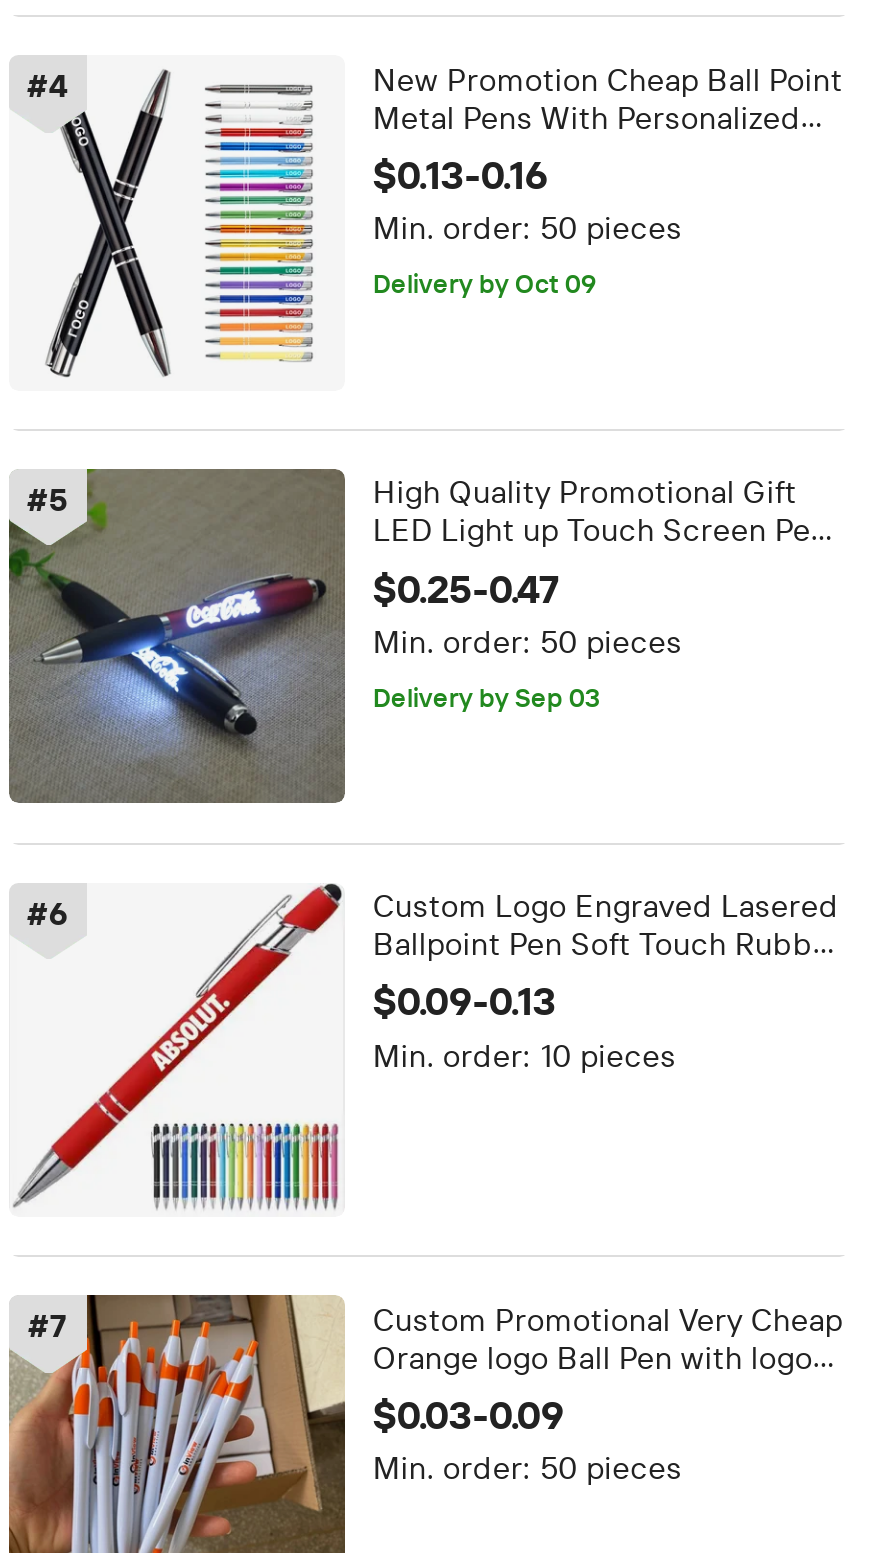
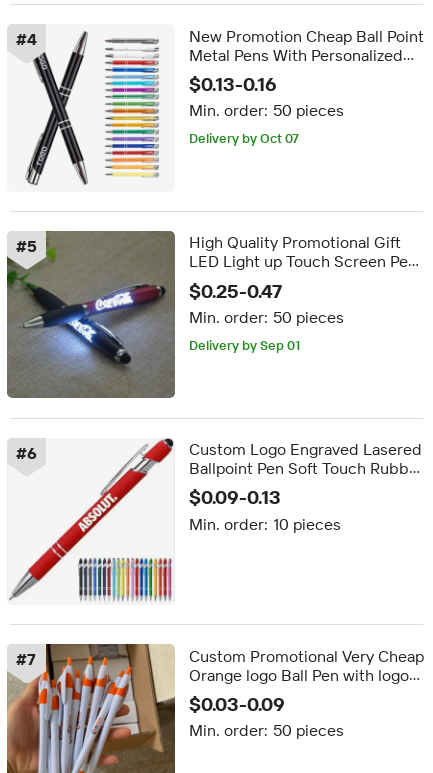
[373,267,597,299] Delivery by Oct 09 -> [189,130,299,146] Delivery by Oct 07
[373,681,601,713] Delivery by Sep 03 -> [189,337,300,353] Delivery by Sep 01

